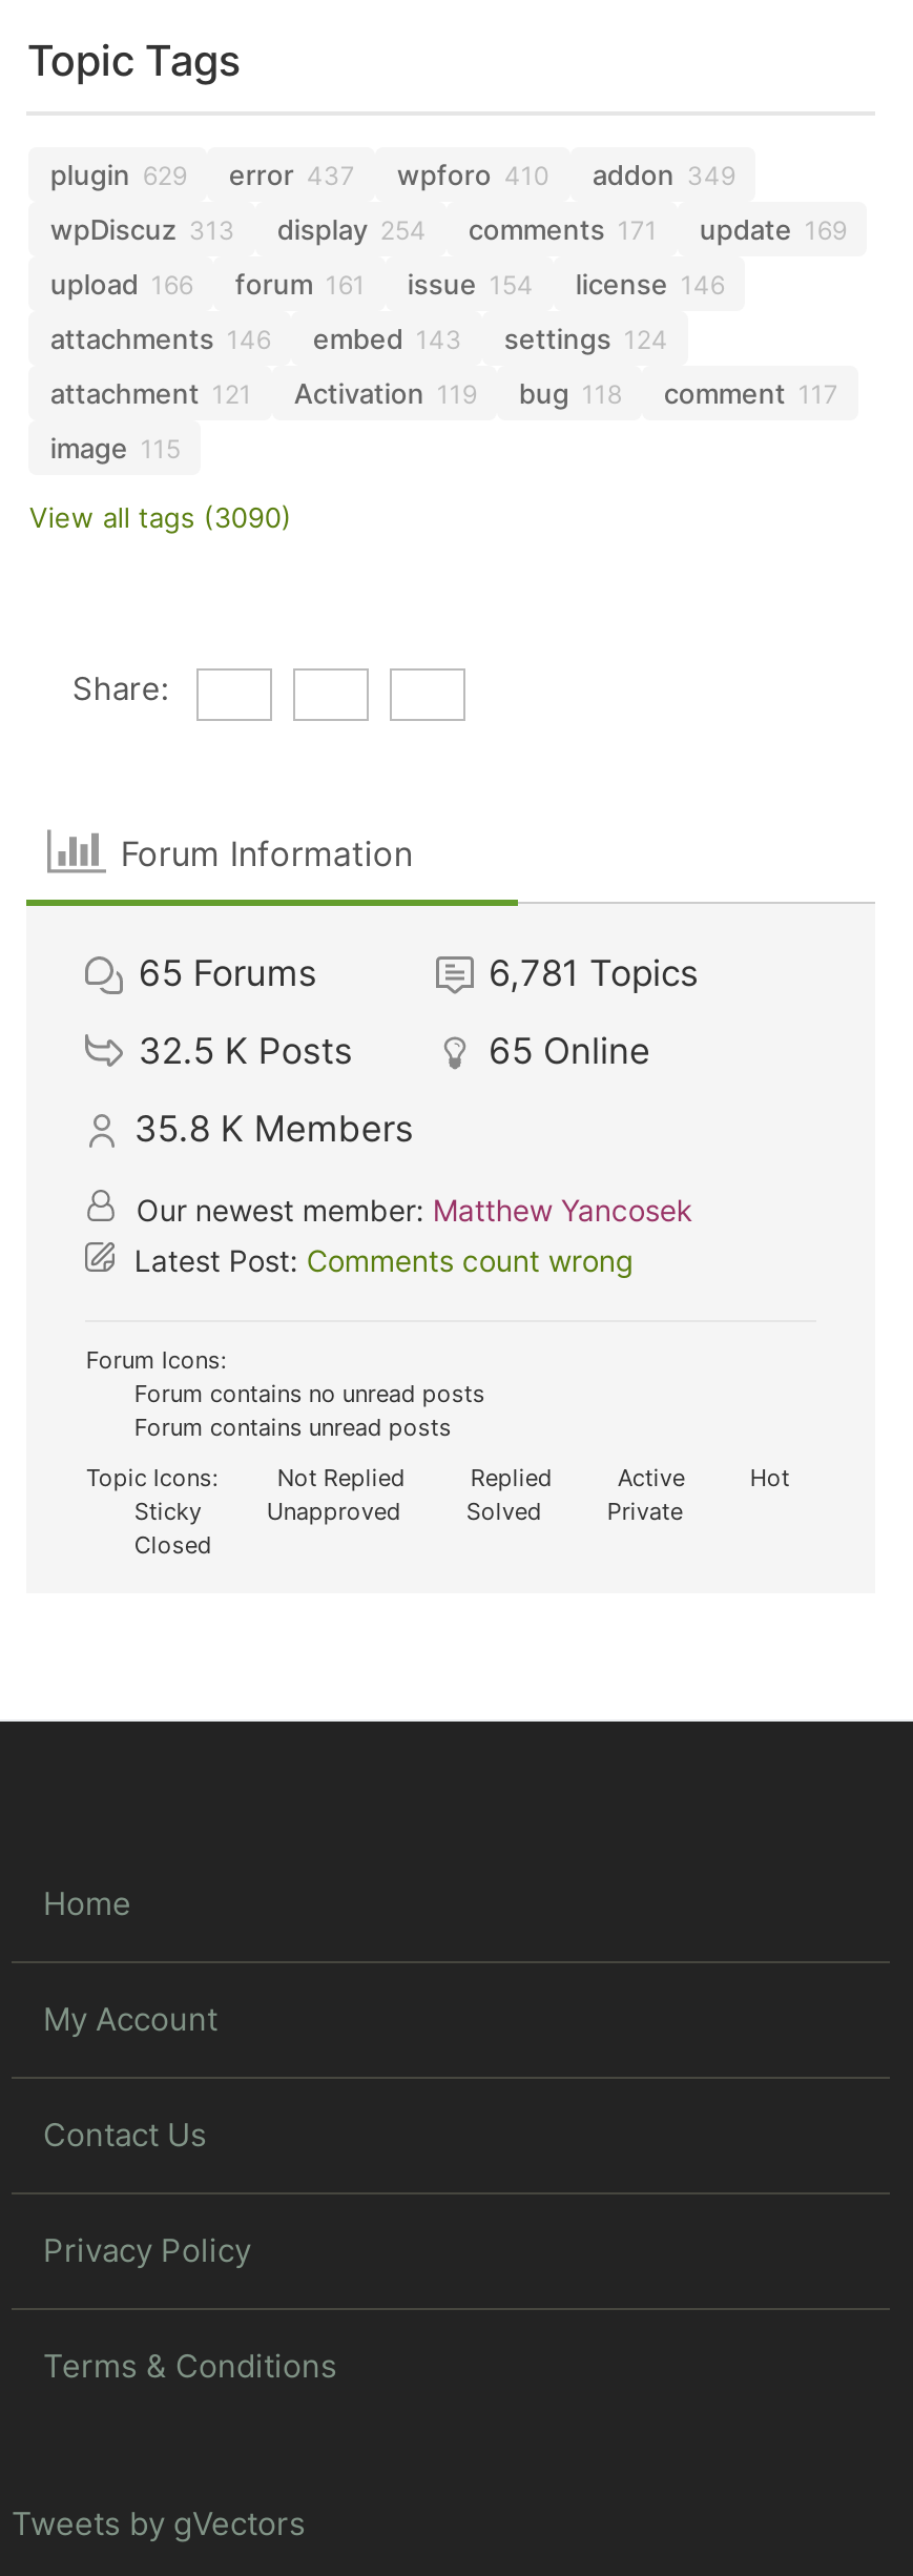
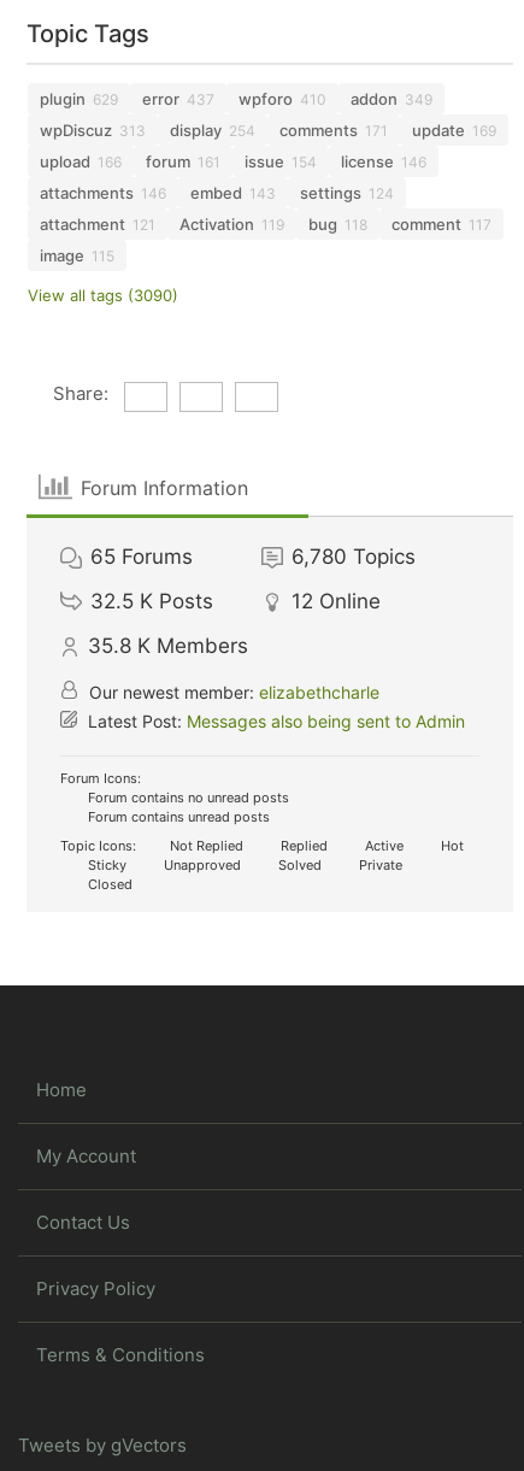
[489,952,699,994] 6,781 Topics -> [292,545,416,569] 6,780 Topics
[489,1030,650,1072] 65 Online -> [292,589,381,613] 12 Online
[126,1192,693,1278] Our newest member: Matthew Yancosek | Latest Post: Comments count wrong -> [84,682,465,731] Our newest member: elizabethcharle | Latest Post: Messages also being sent to Admin

